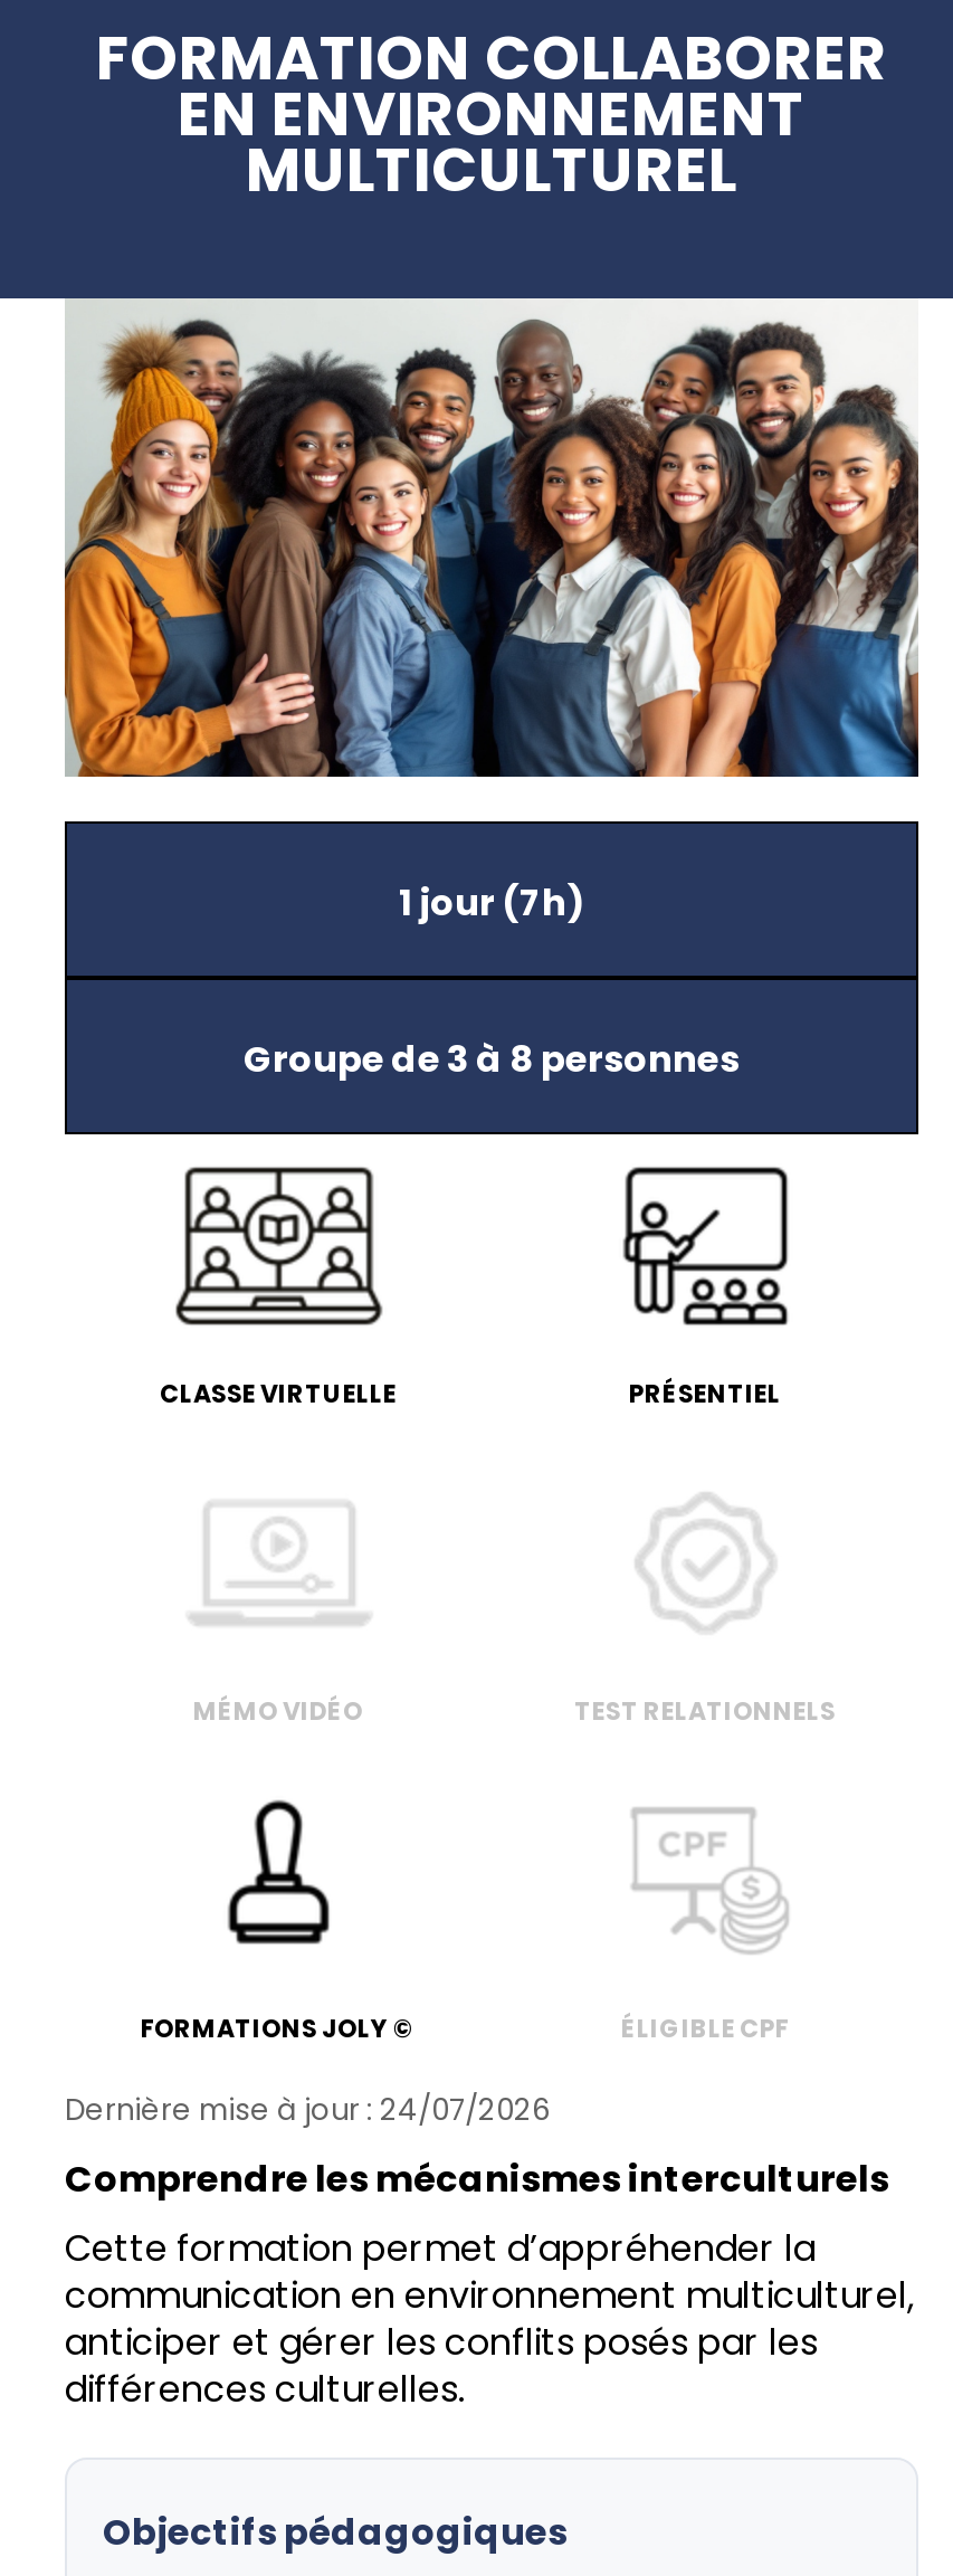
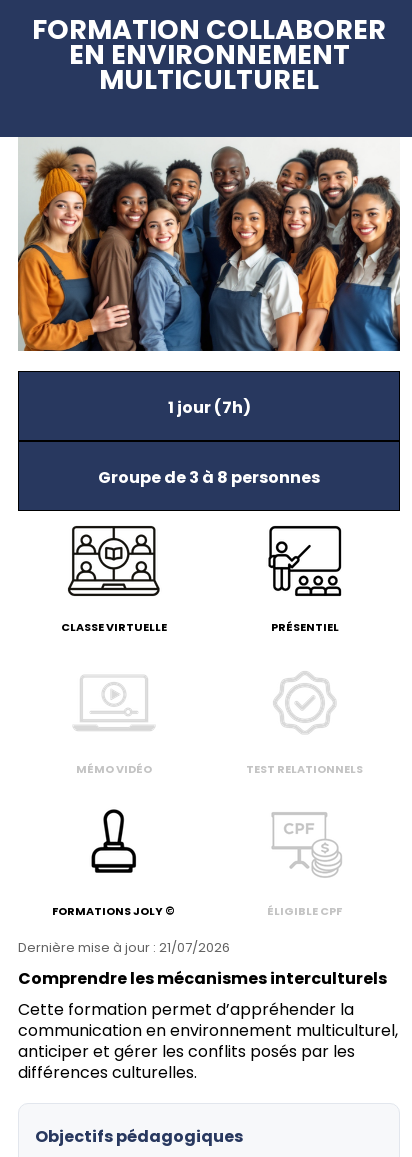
[65,2089,550,2132] Dernière mise à jour : 24/07/2026 -> [18,938,230,957] Dernière mise à jour : 21/07/2026

